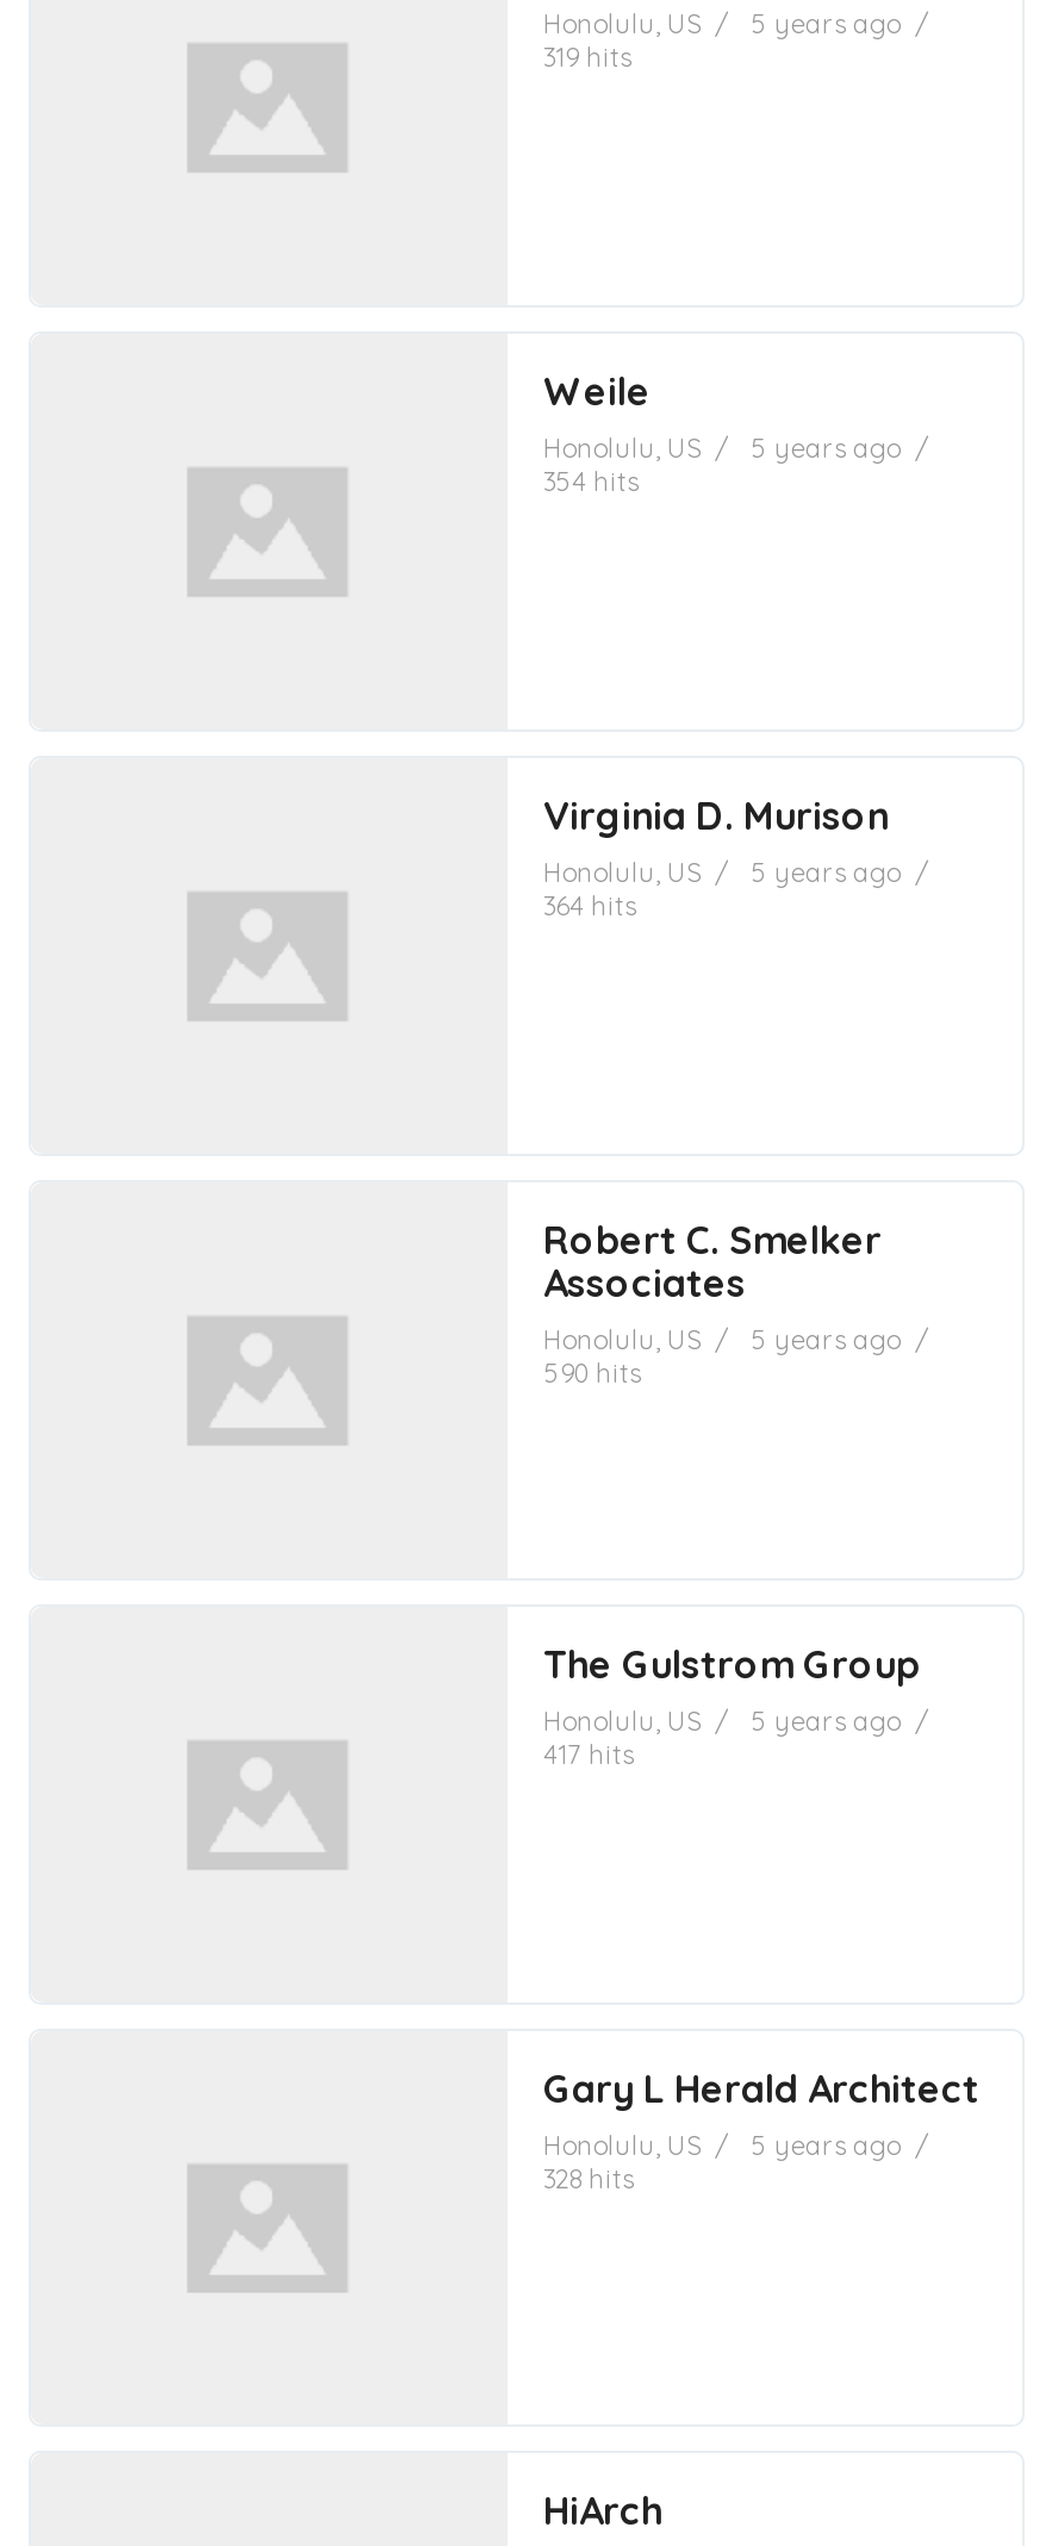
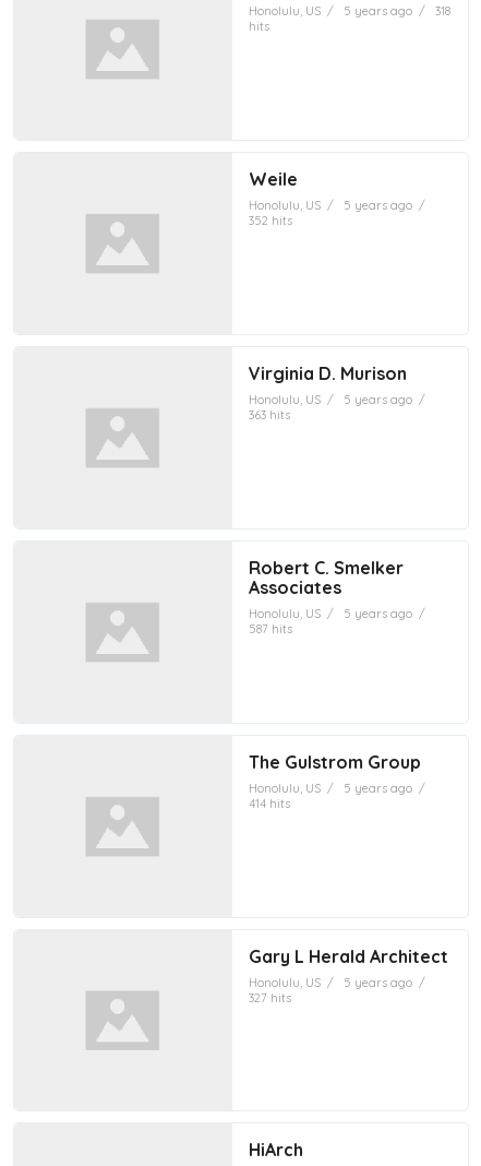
[543,42,631,75] 319 hits -> [249,4,450,34] 318 | hits
[543,466,639,499] 354 hits -> [249,213,292,229] 352 hits
[543,889,636,923] 364 hits -> [249,407,290,423] 363 hits
[543,1356,641,1390] 590 hits -> [249,621,292,636] 587 hits
[543,1737,634,1771] 417 hits -> [249,796,290,811] 414 hits
[543,2161,634,2195] 328 hits -> [249,990,291,1005] 327 hits

